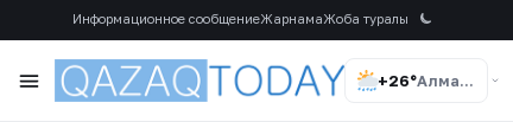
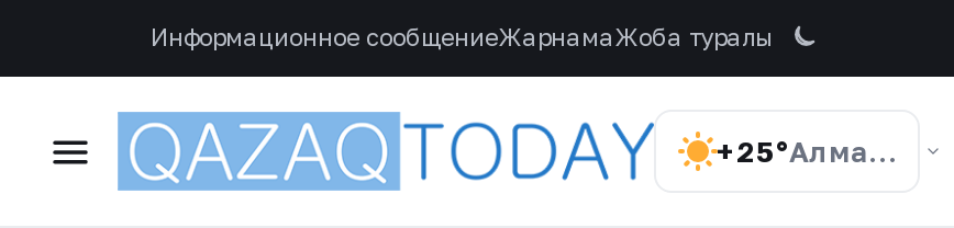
[378,70,417,89] +26° -> [717,133,789,168] +25°

